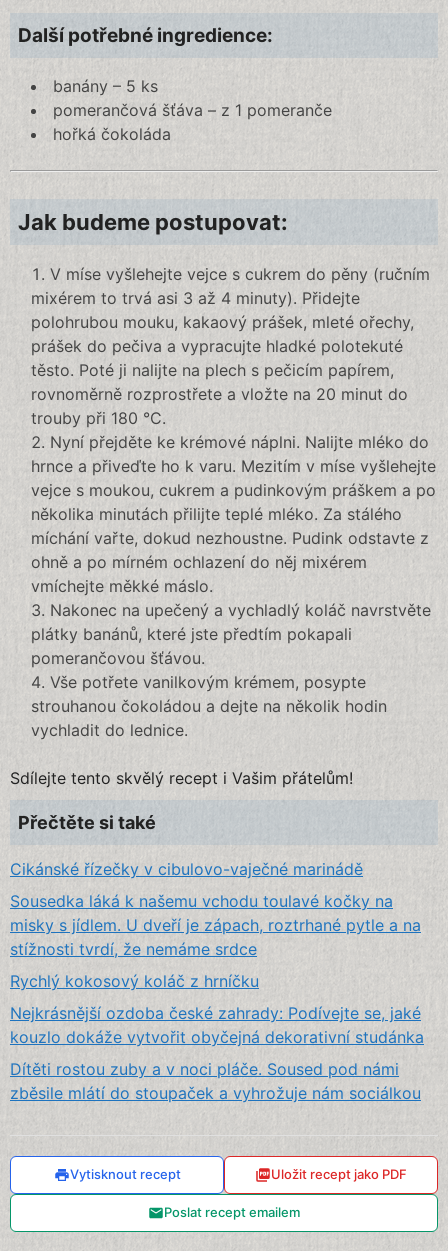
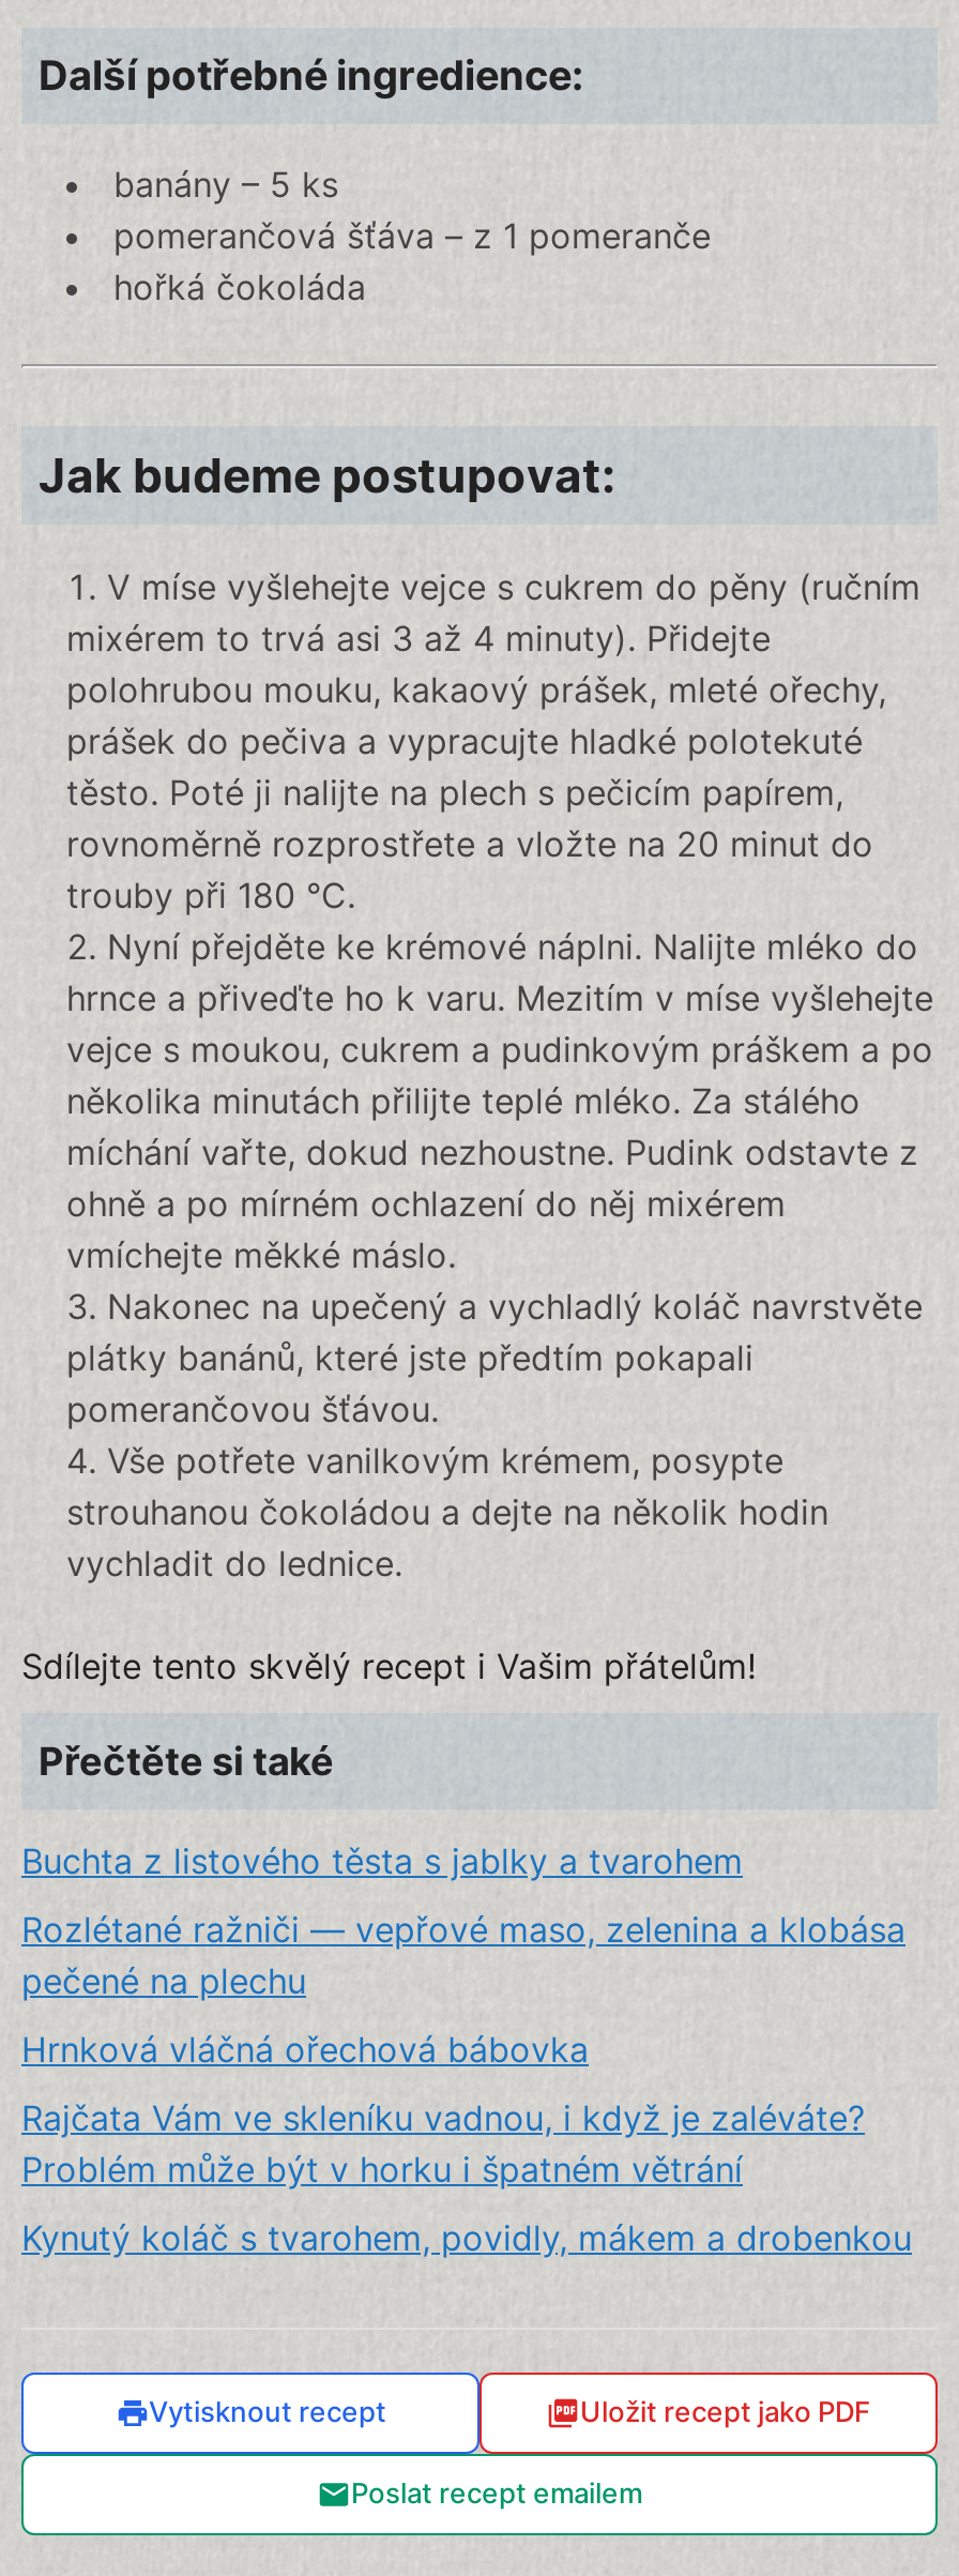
[10,858,363,878] Cikánské řízečky v cibulovo-vaječné marinádě -> [21,1838,743,1881] Buchta z listového těsta s jablky a tvarohem
[10,890,421,958] Sousedka láká k našemu vchodu toulavé kočky na | misky s jídlem. U dveří je zápach, roztrhané pytle a na | stížnosti tvrdí, že nemáme srdce -> [21,1907,905,2001] Rozlétané ražniči — vepřové maso, zelenina a klobása | pečené na plechu
[10,970,259,990] Rychlý kokosový koláč z hrníčku -> [21,2027,589,2070] Hrnková vláčná ořechová bábovka
[10,1002,424,1046] Nejkrásnější ozdoba české zahrady: Podívejte se, jaké | kouzlo dokáže vytvořit obyčejná dekorativní studánka -> [21,2095,865,2189] Rajčata Vám ve skleníku vadnou, i když je zaléváte? | Problém může být v horku i špatném větrání
[10,1058,421,1102] Dítěti rostou zuby a v noci pláče. Soused pod námi | zběsile mlátí do stoupaček a vyhrožuje nám sociálkou -> [21,2215,912,2258] Kynutý koláč s tvarohem, povidly, mákem a drobenkou

